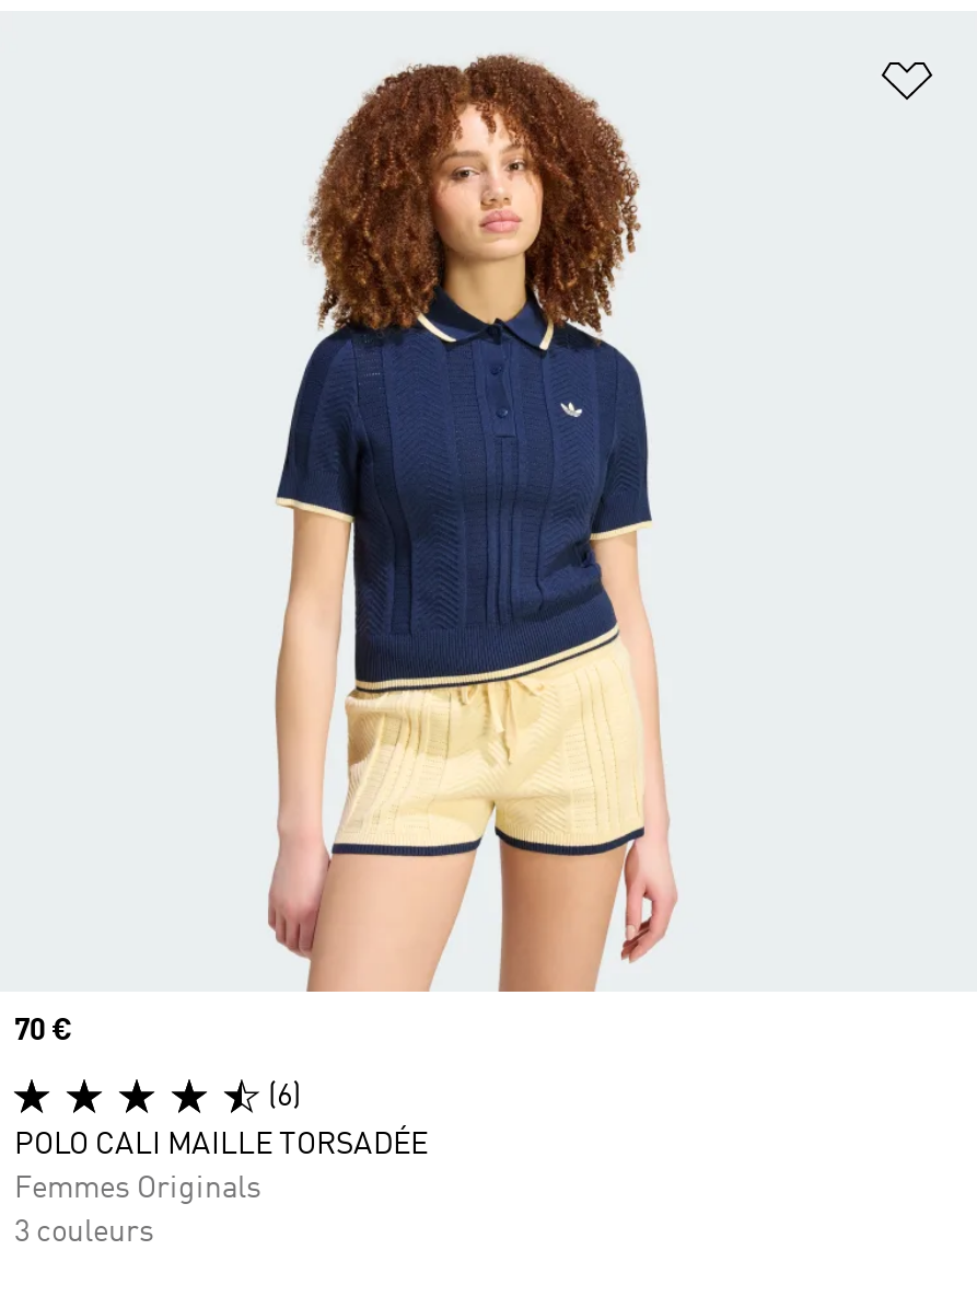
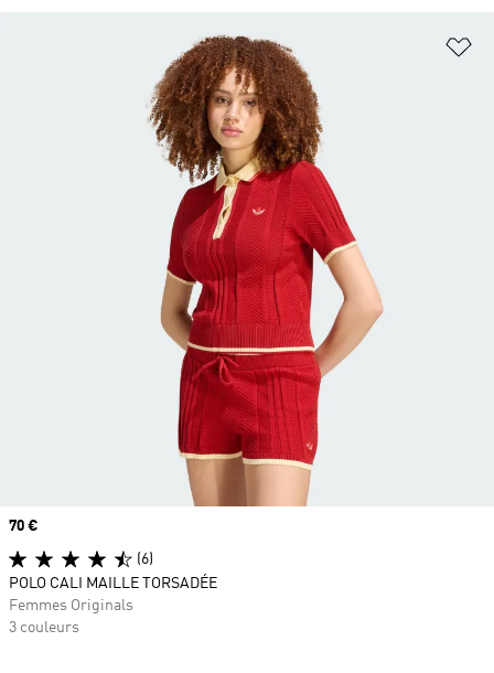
[266,53,756,994] [image] -> [137,34,384,508] [image]

